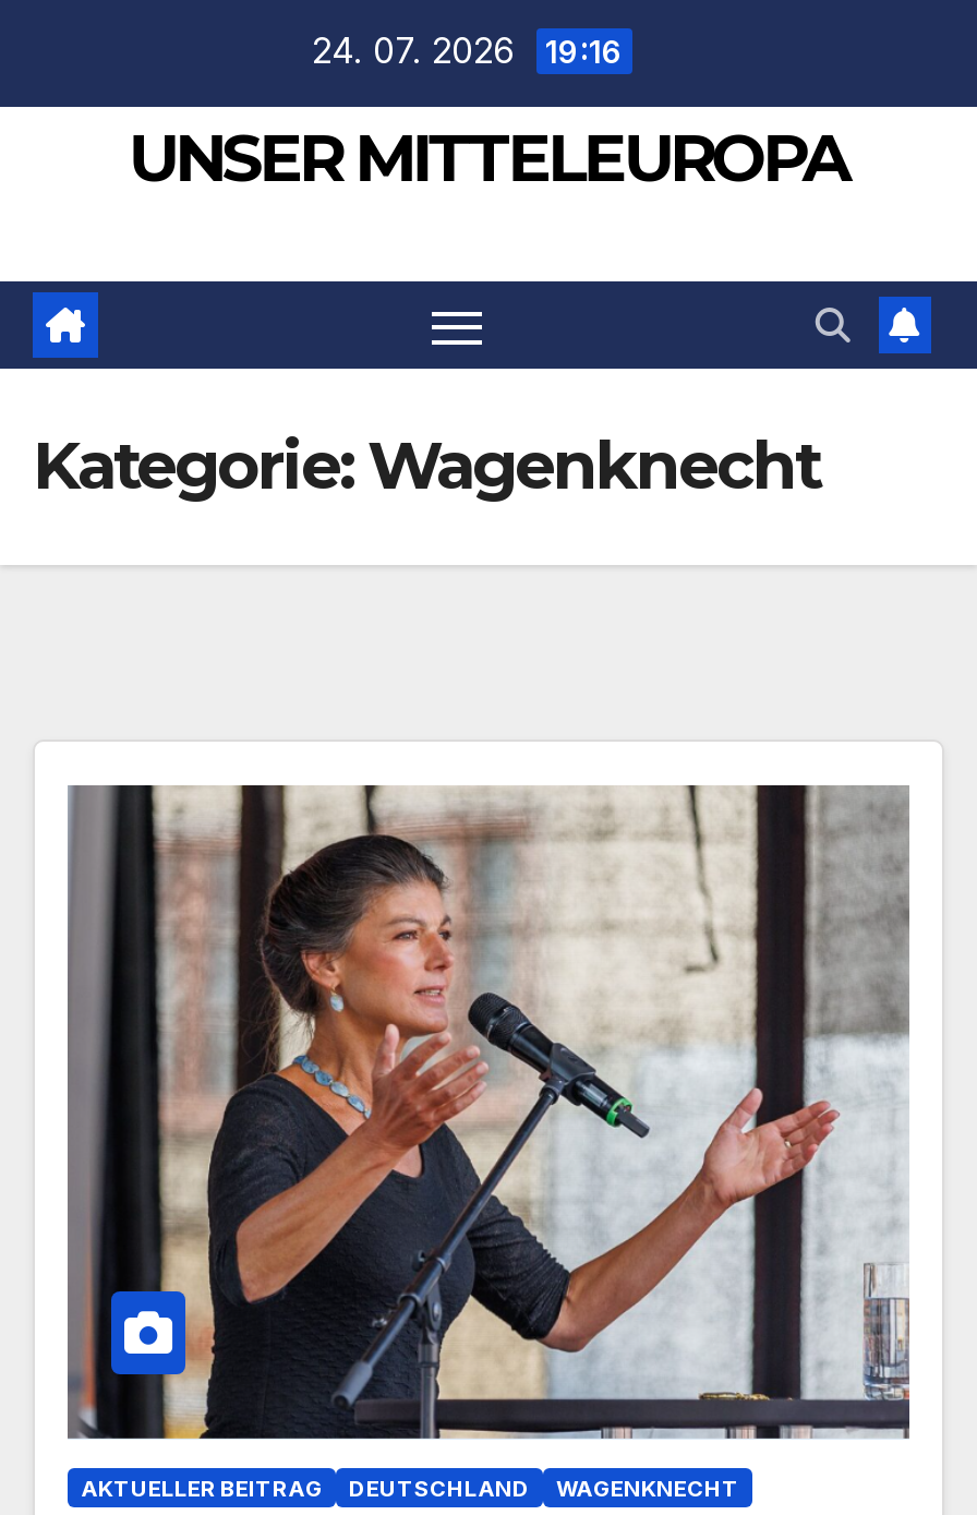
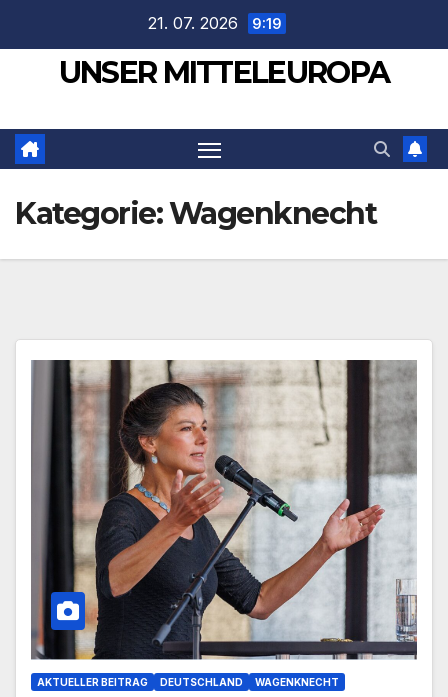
[312,28,624,72] 24. 07. 2026 19:16 -> [147,13,281,33] 21. 07. 2026 9:19

